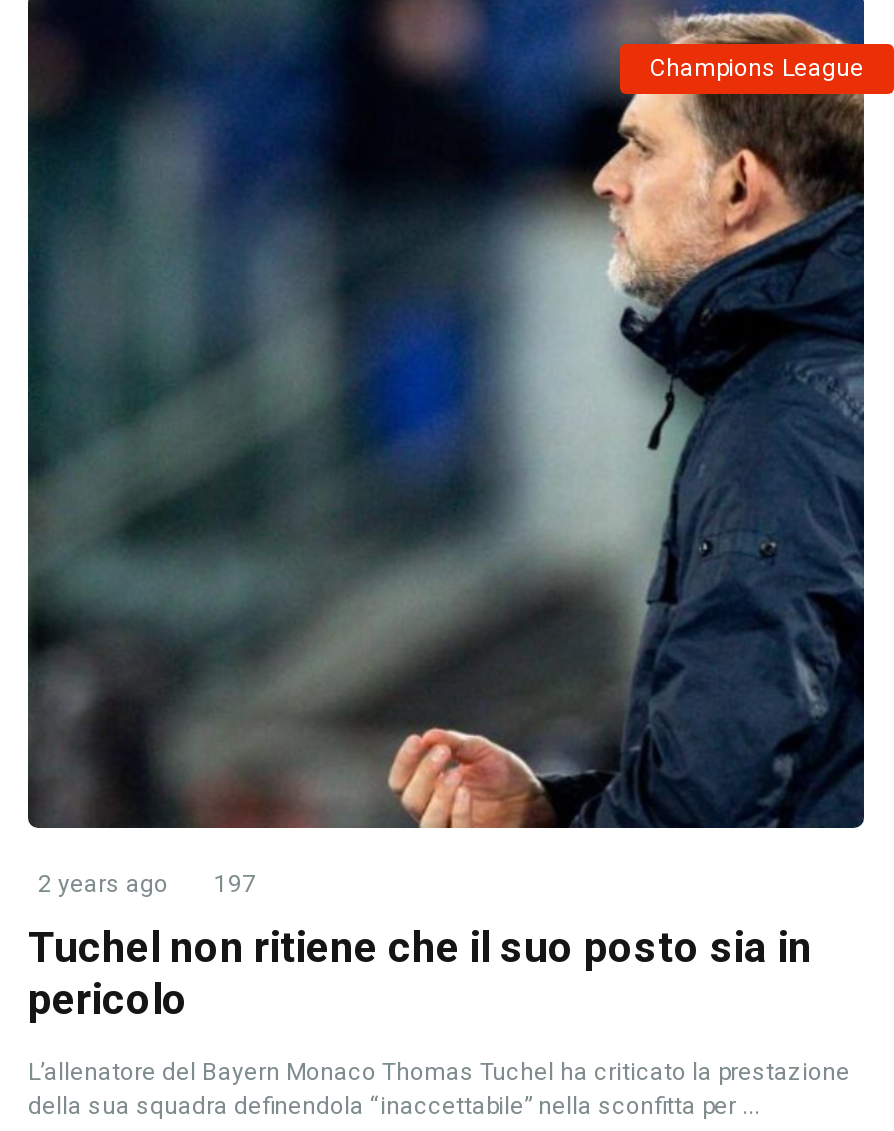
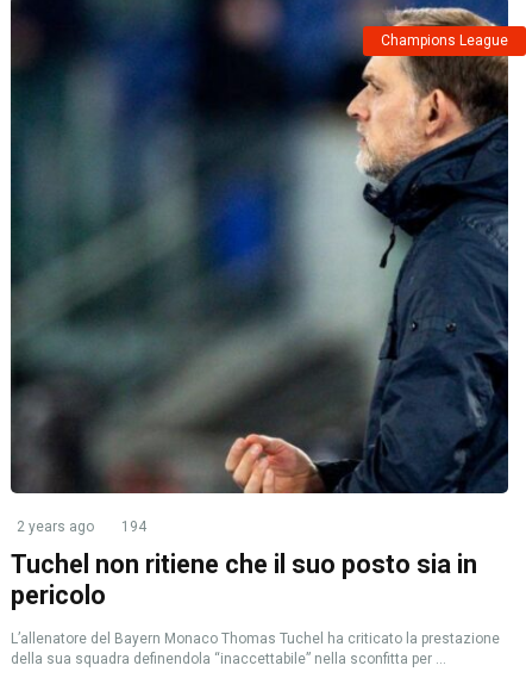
[38,870,256,898] 2 years ago 197 -> [17,518,146,535] 2 years ago 194

